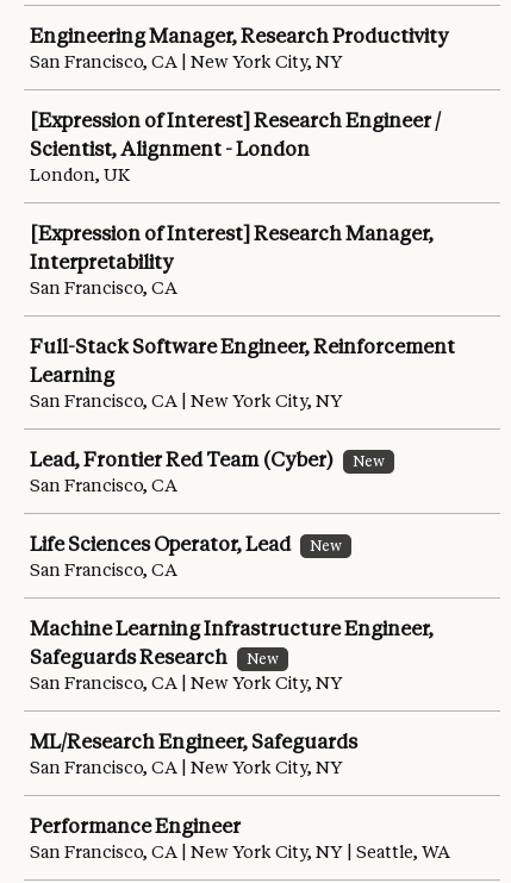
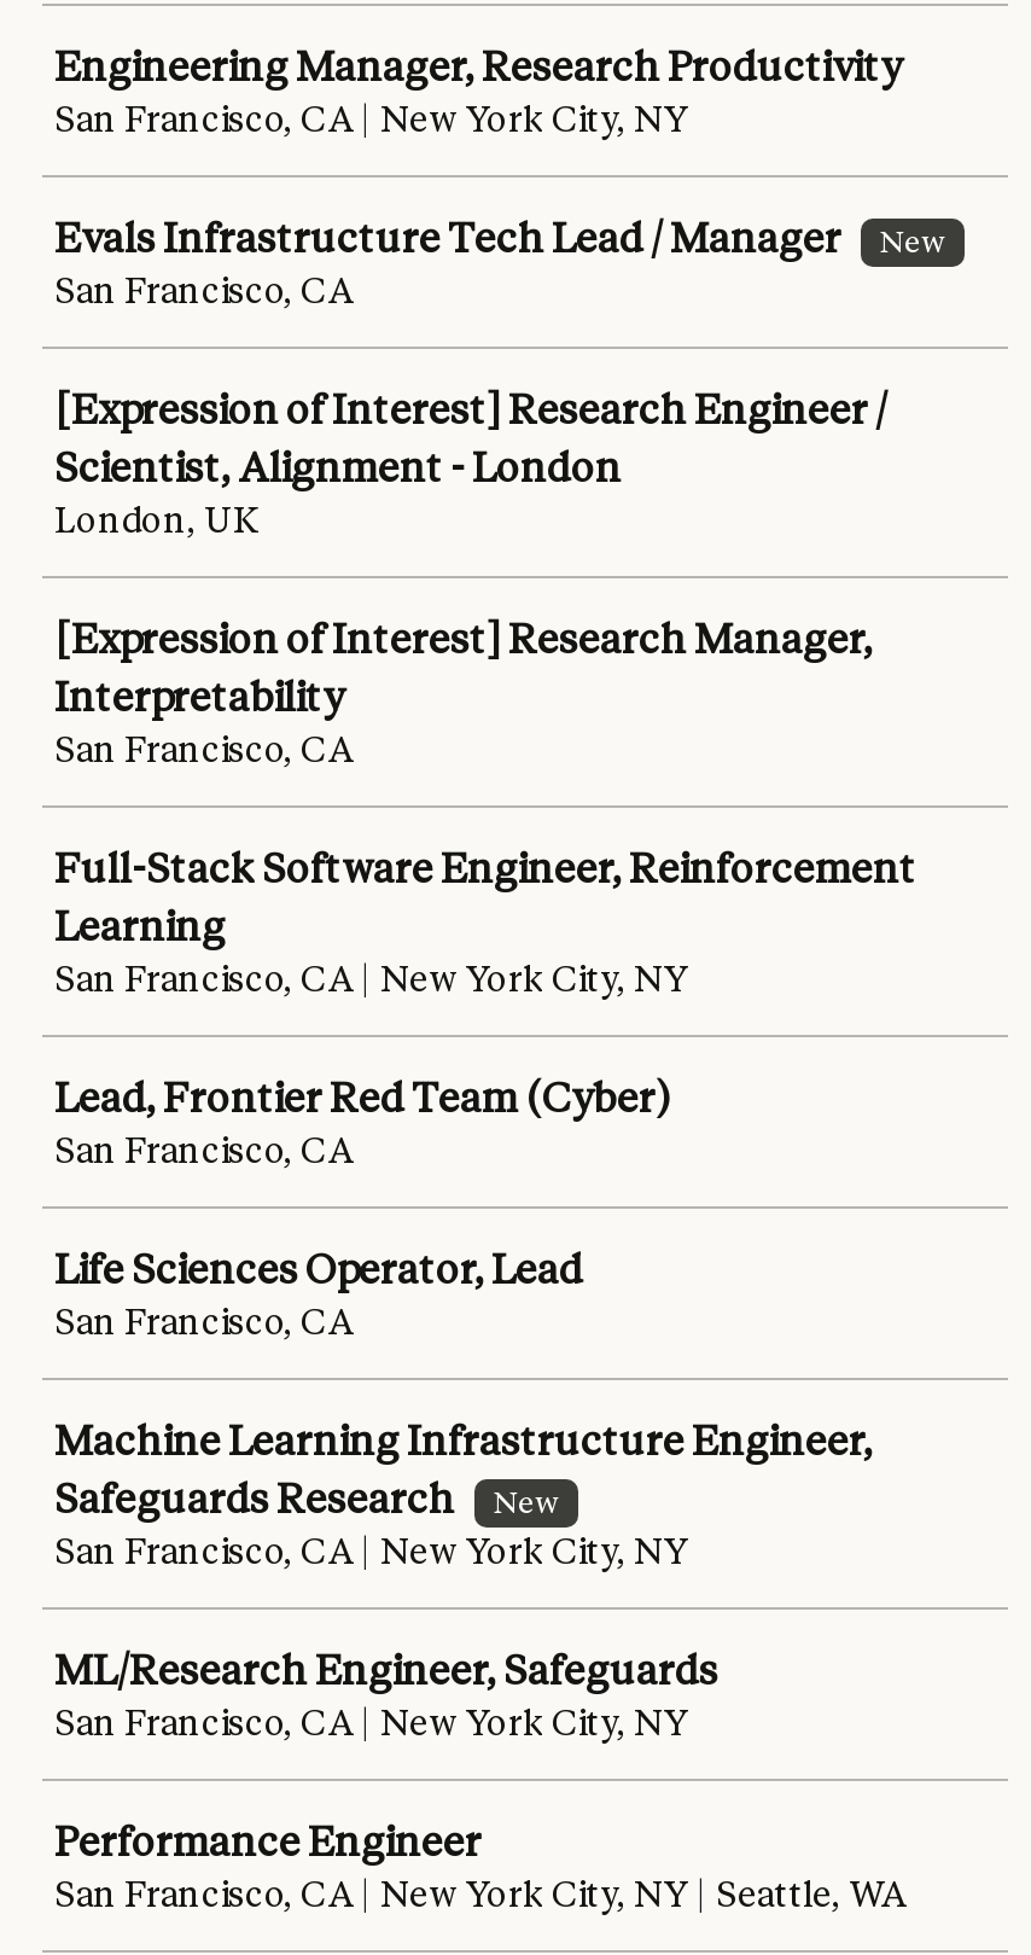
none -> [54,214,945,313] Evals Infrastructure Tech Lead / Manager | New | San Francisco, CA
[353,452,385,470] New -> none
[310,537,342,555] New -> none

